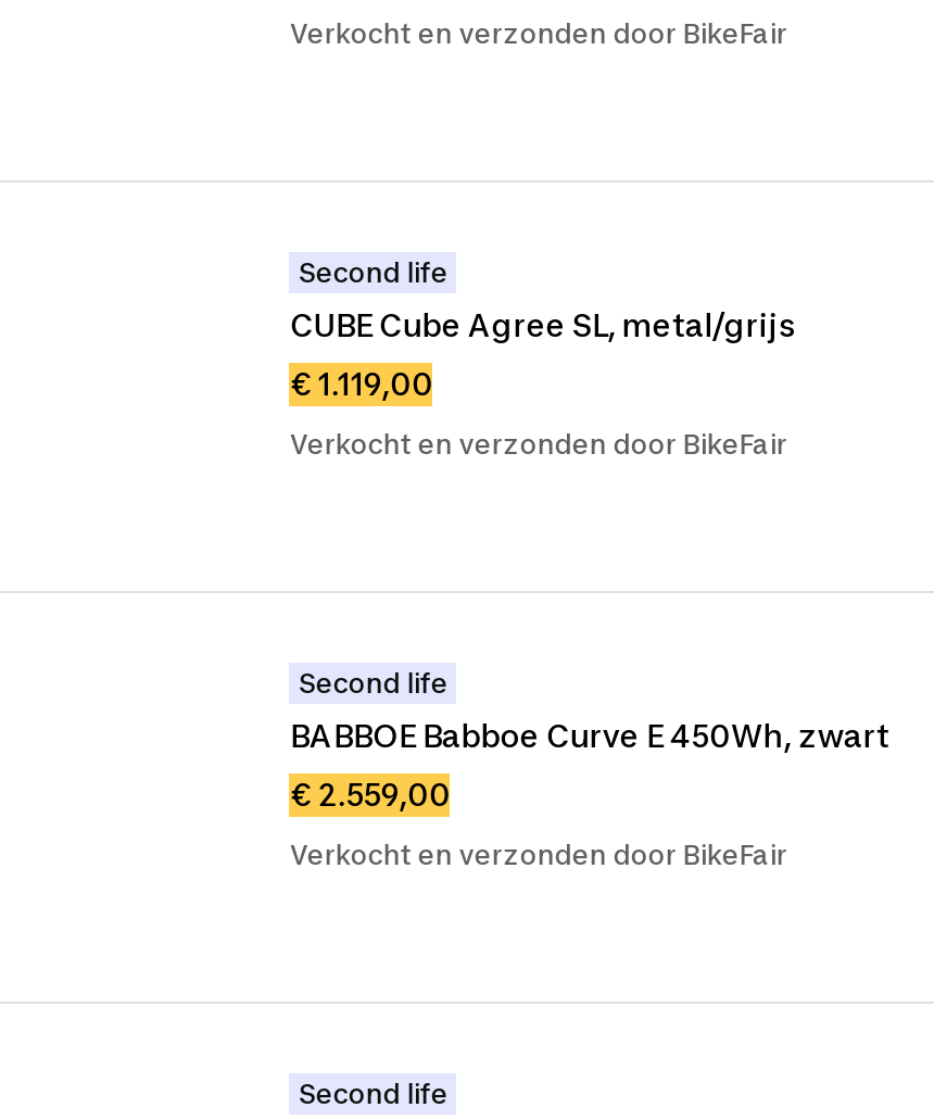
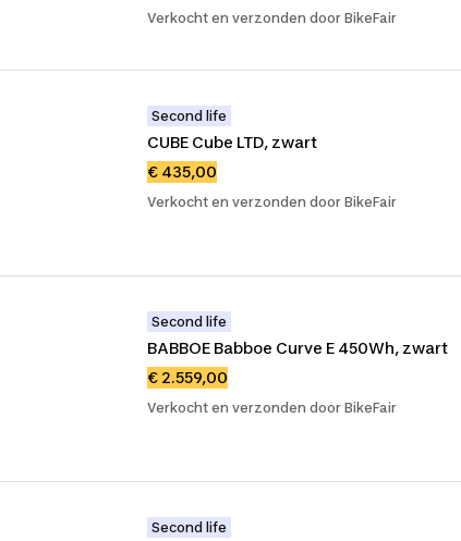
[290,306,796,343] CUBE Cube Agree SL, metal/grijs -> [147,133,317,151] CUBE Cube LTD, zwart
[290,365,433,402] € 1.119,00 -> [147,162,217,181] € 435,00

